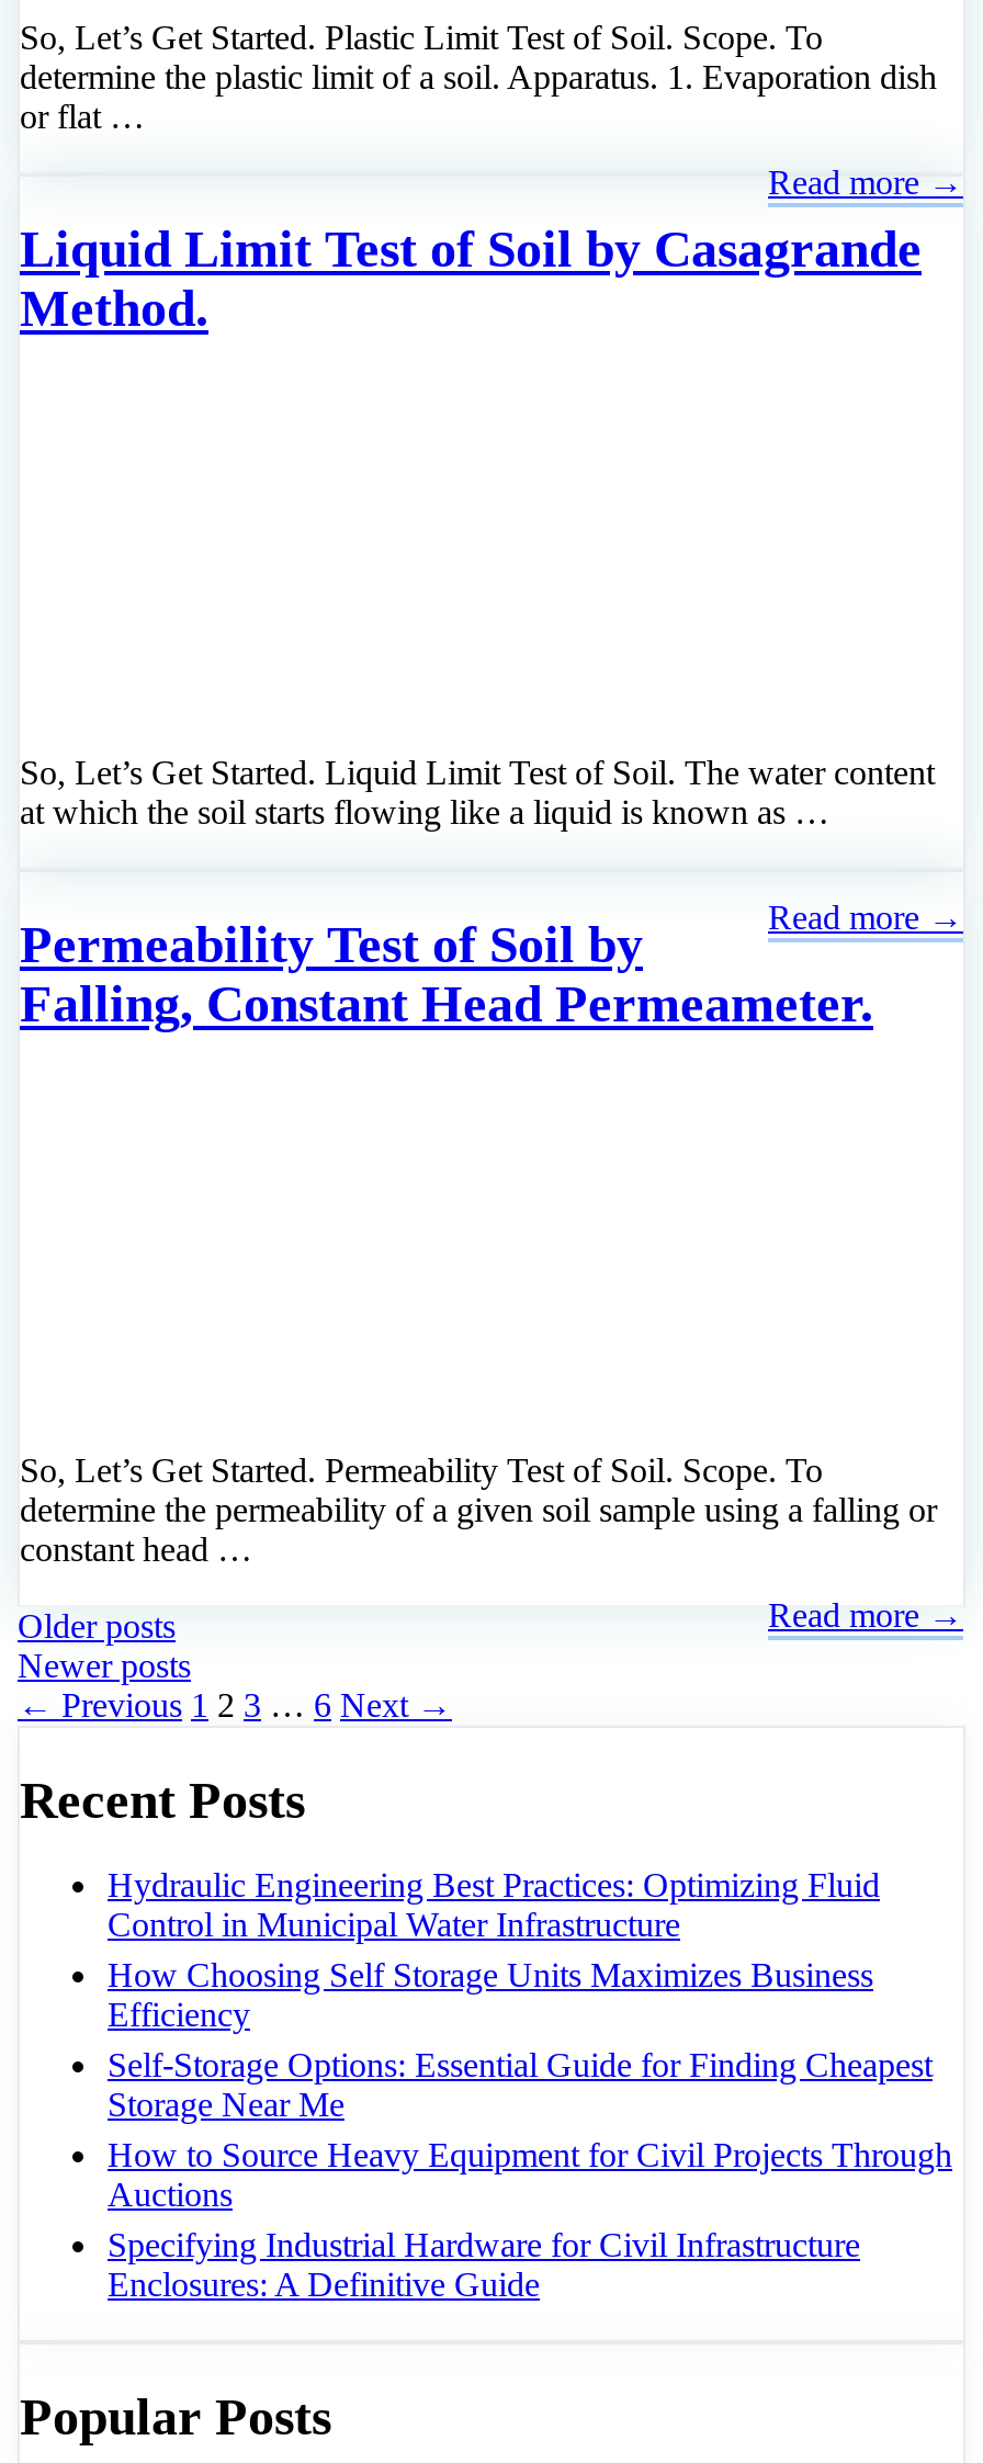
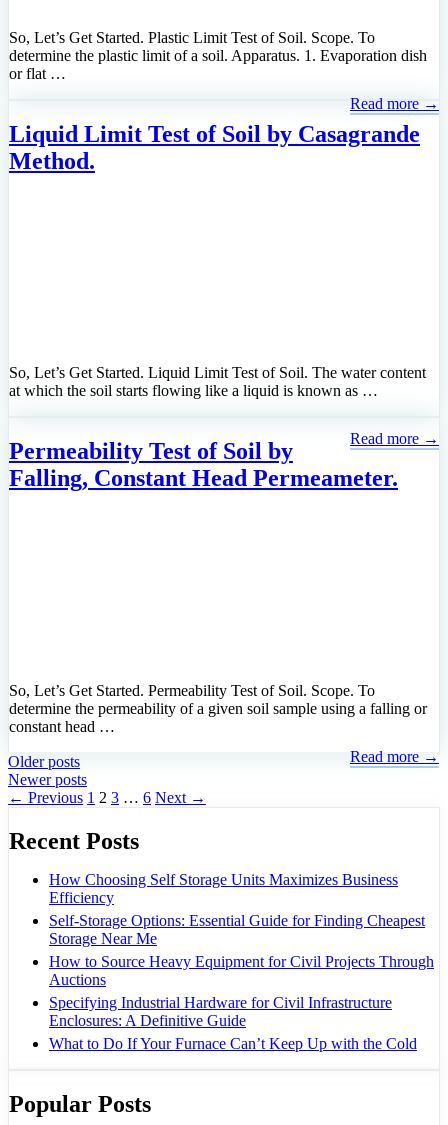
[108,1867,880,1943] Hydraulic Engineering Best Practices: Optimizing Fluid | Control in Municipal Water Infrastructure -> none
moved [108,1957,952,2303] -> [49,871,434,1029]: How Choosing Self Storage Units Maximizes Business | Efficiency | Self-Storage Options: Essential Guide for Finding Cheapest | Storage Near Me | How to Source Heavy Equipment for Civil Projects Through | Auctions | Specifying Industrial Hardware for Civil Infrastructure | Enclosures: A Definitive Guide
none -> [49,1035,417,1052] What to Do If Your Furnace Can’t Keep Up with the Cold

